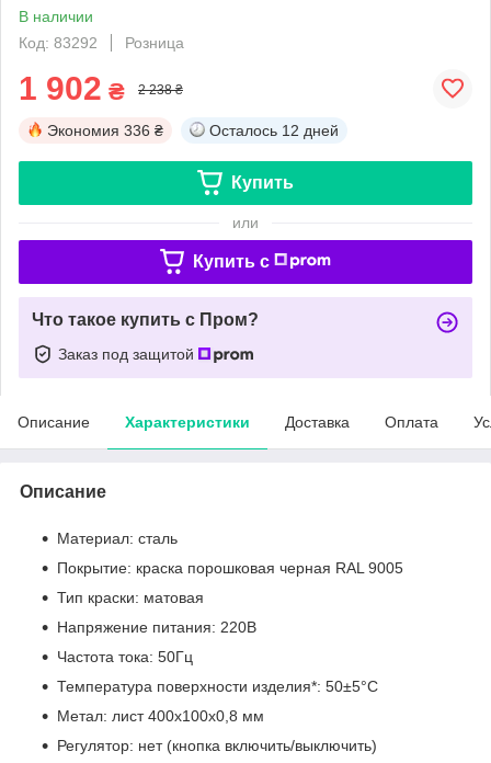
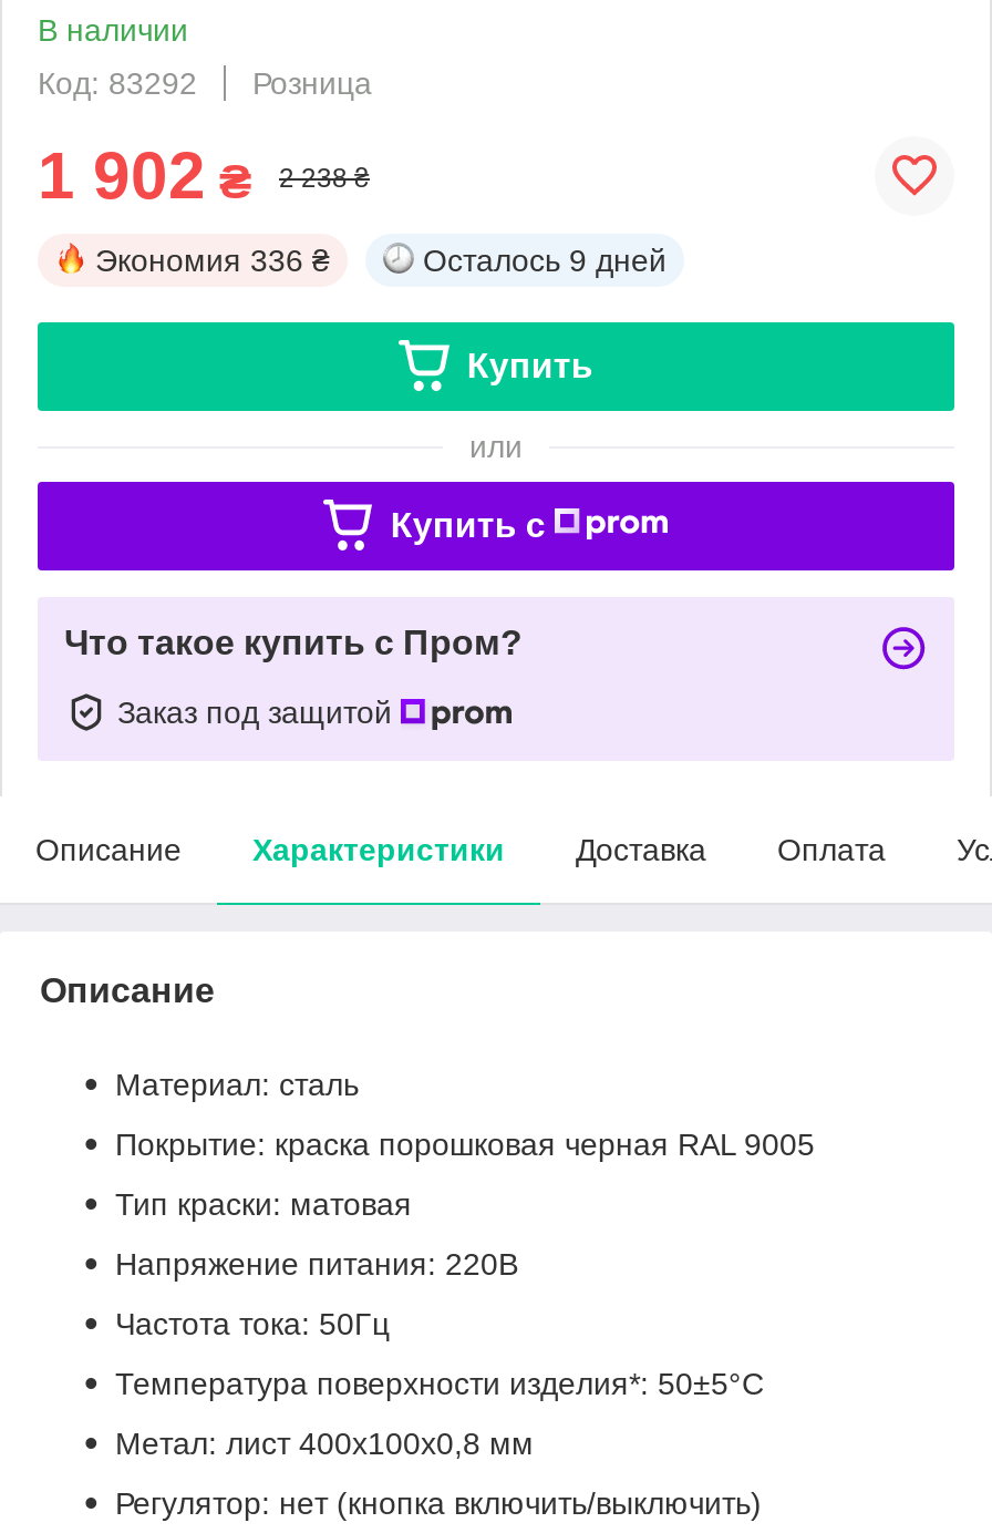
[209,121,339,139] Осталось 12 дней -> [423,242,666,278] Осталось 9 дней

